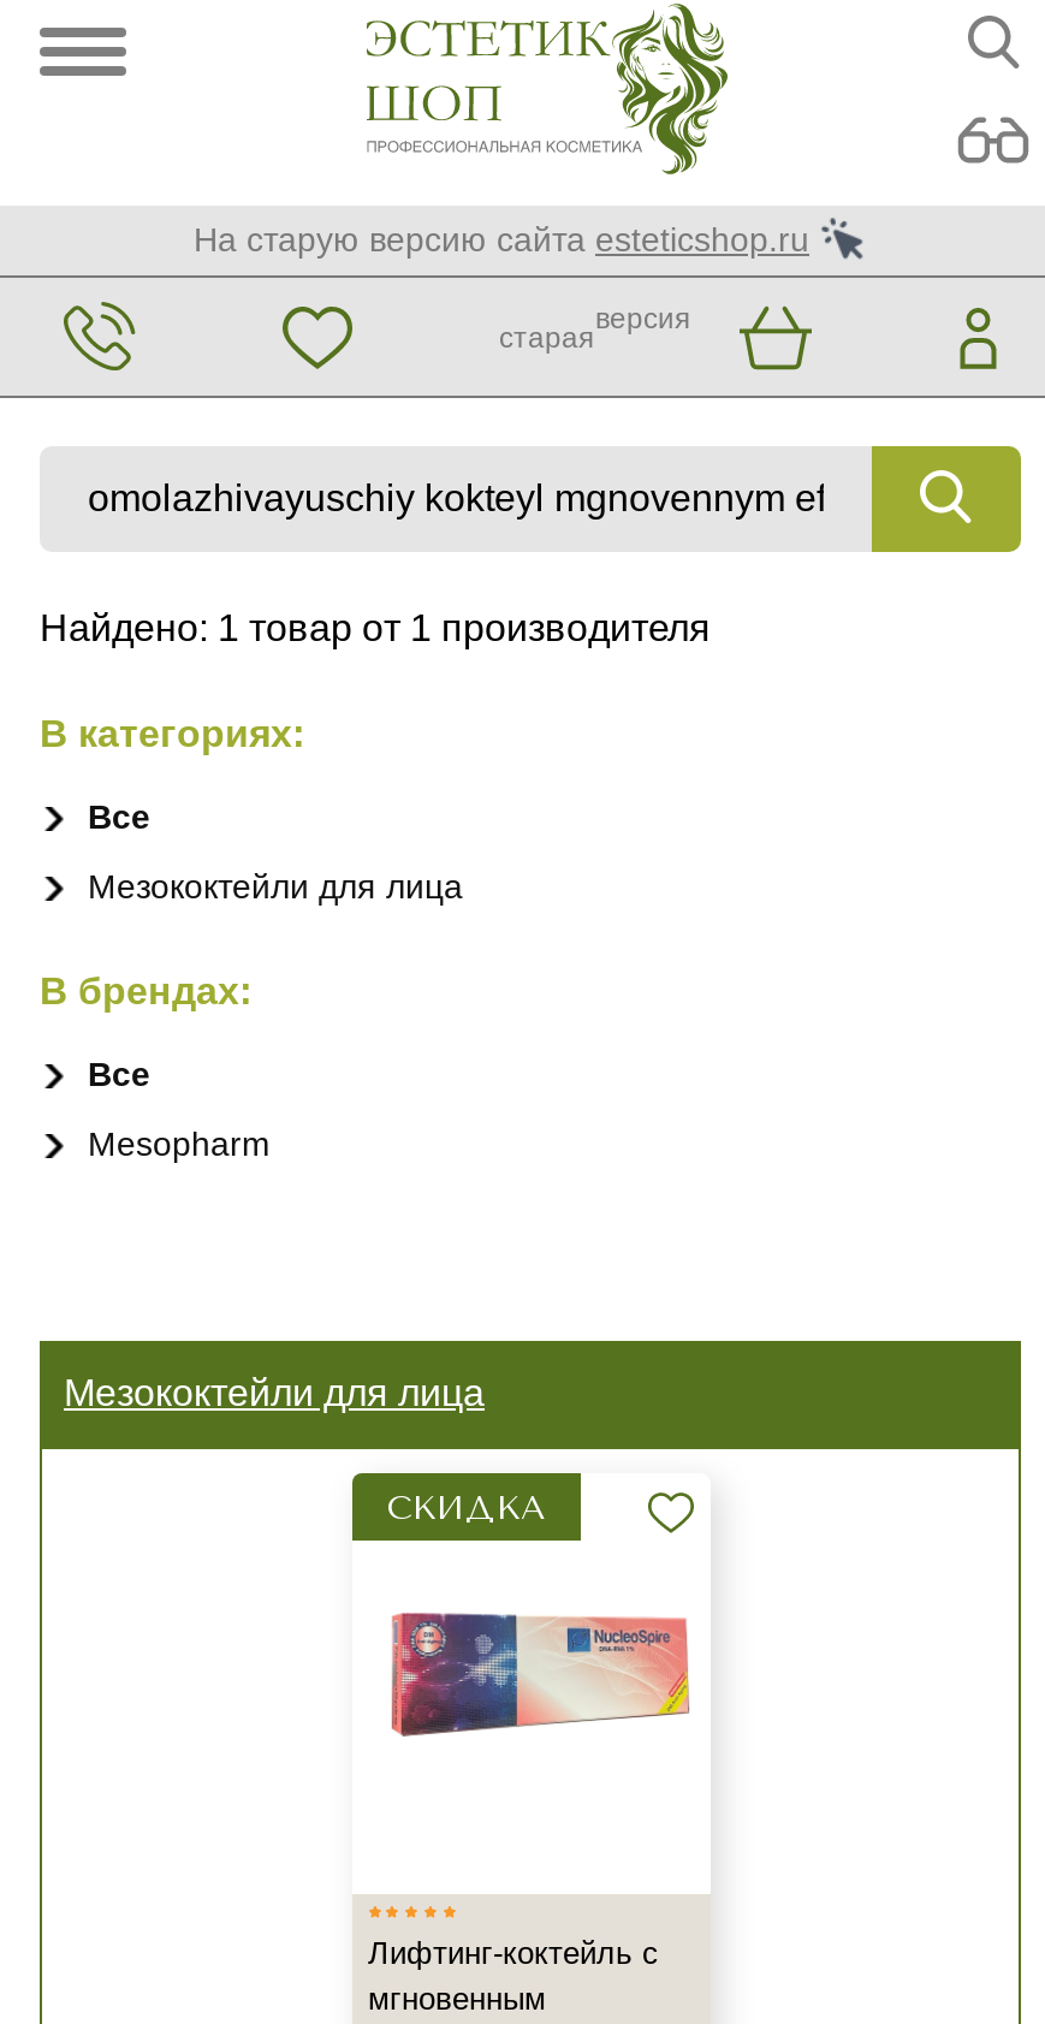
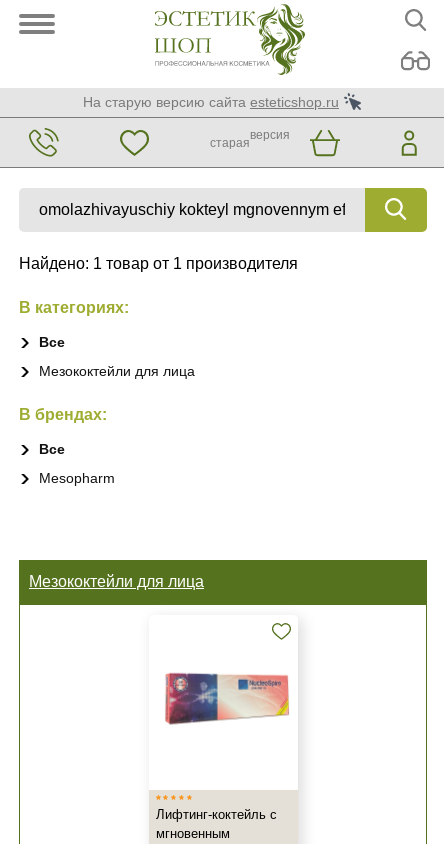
[386,1486,545,1527] СКИДКА -> none

